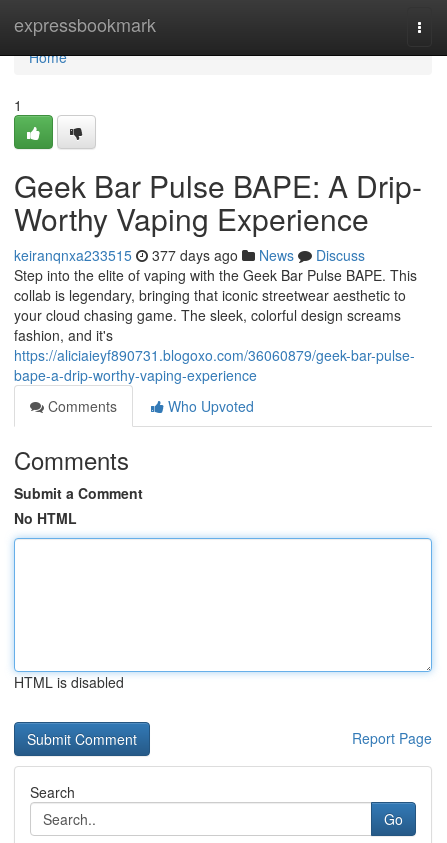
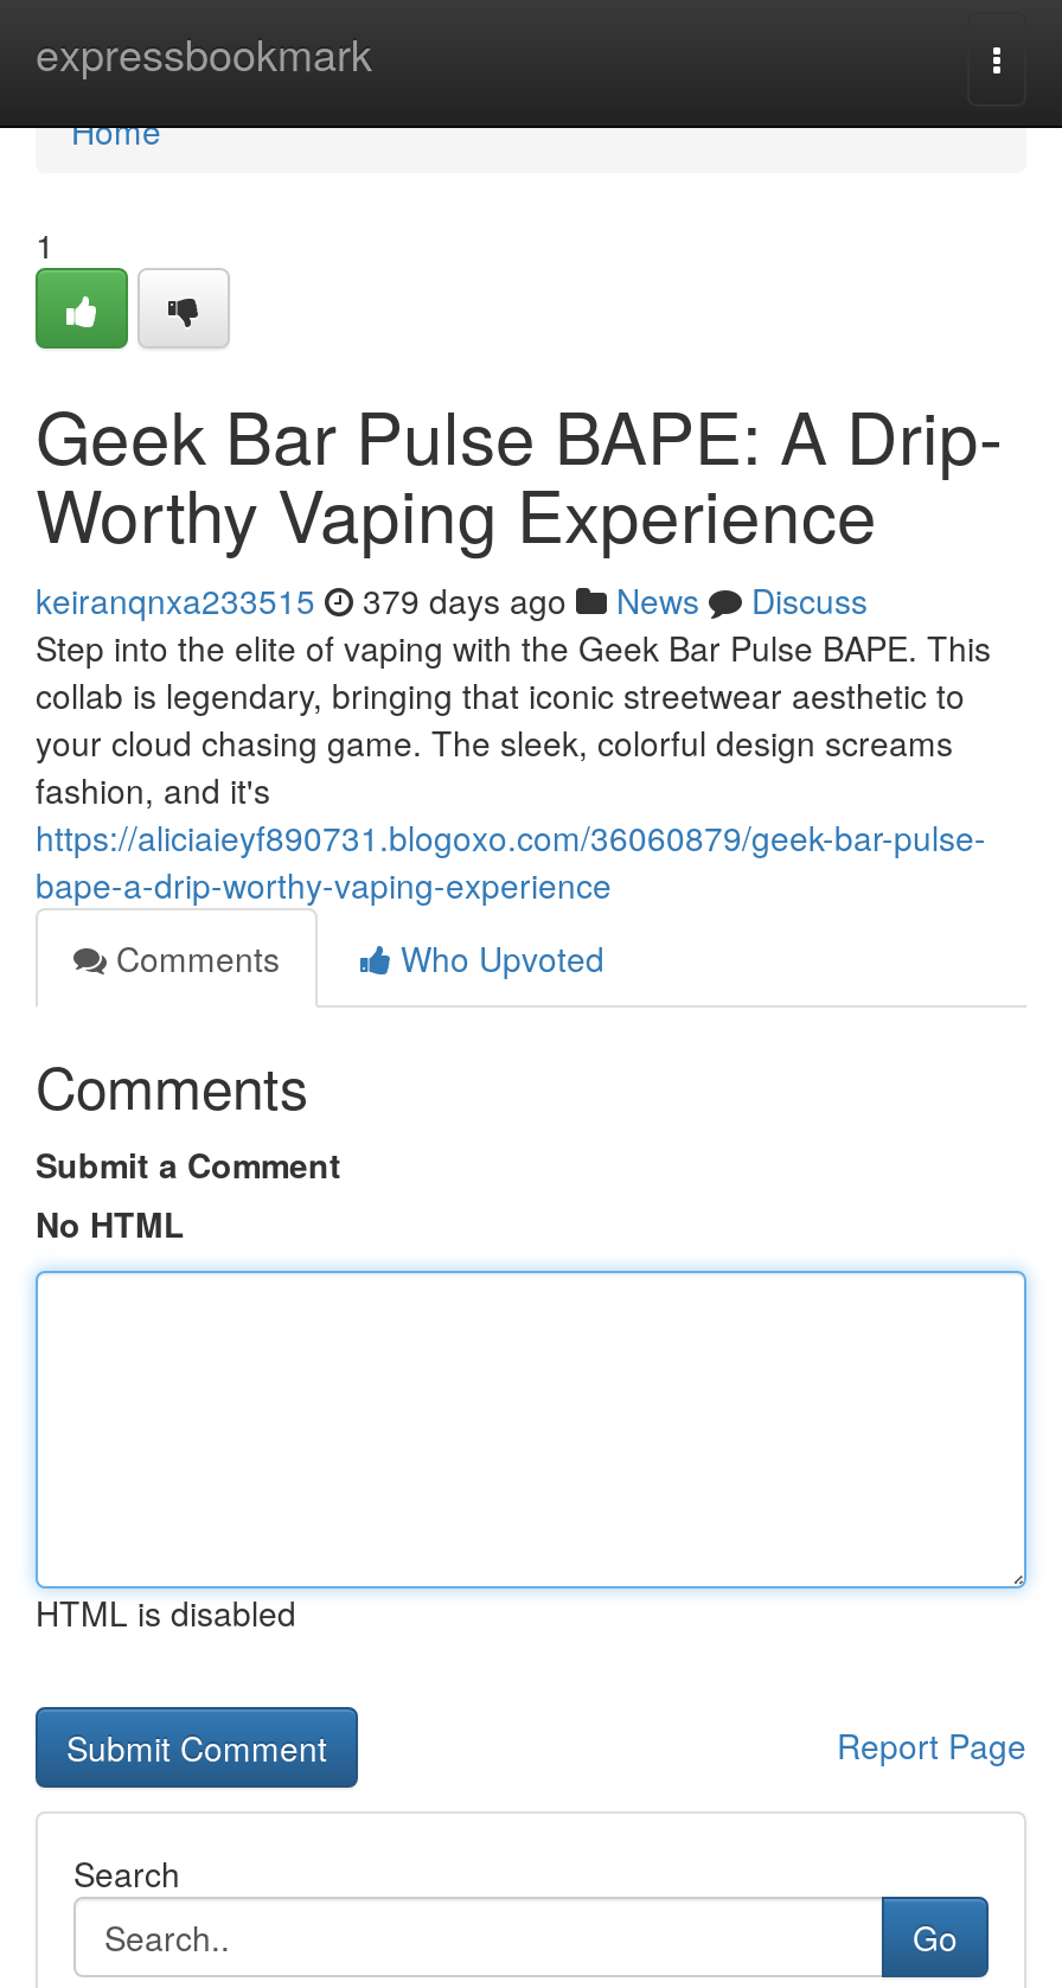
[14,245,365,265] keiranqnxa233515 377 days ago News Discuss -> [36,576,868,624] keiranqnxa233515 379 days ago News Discuss

